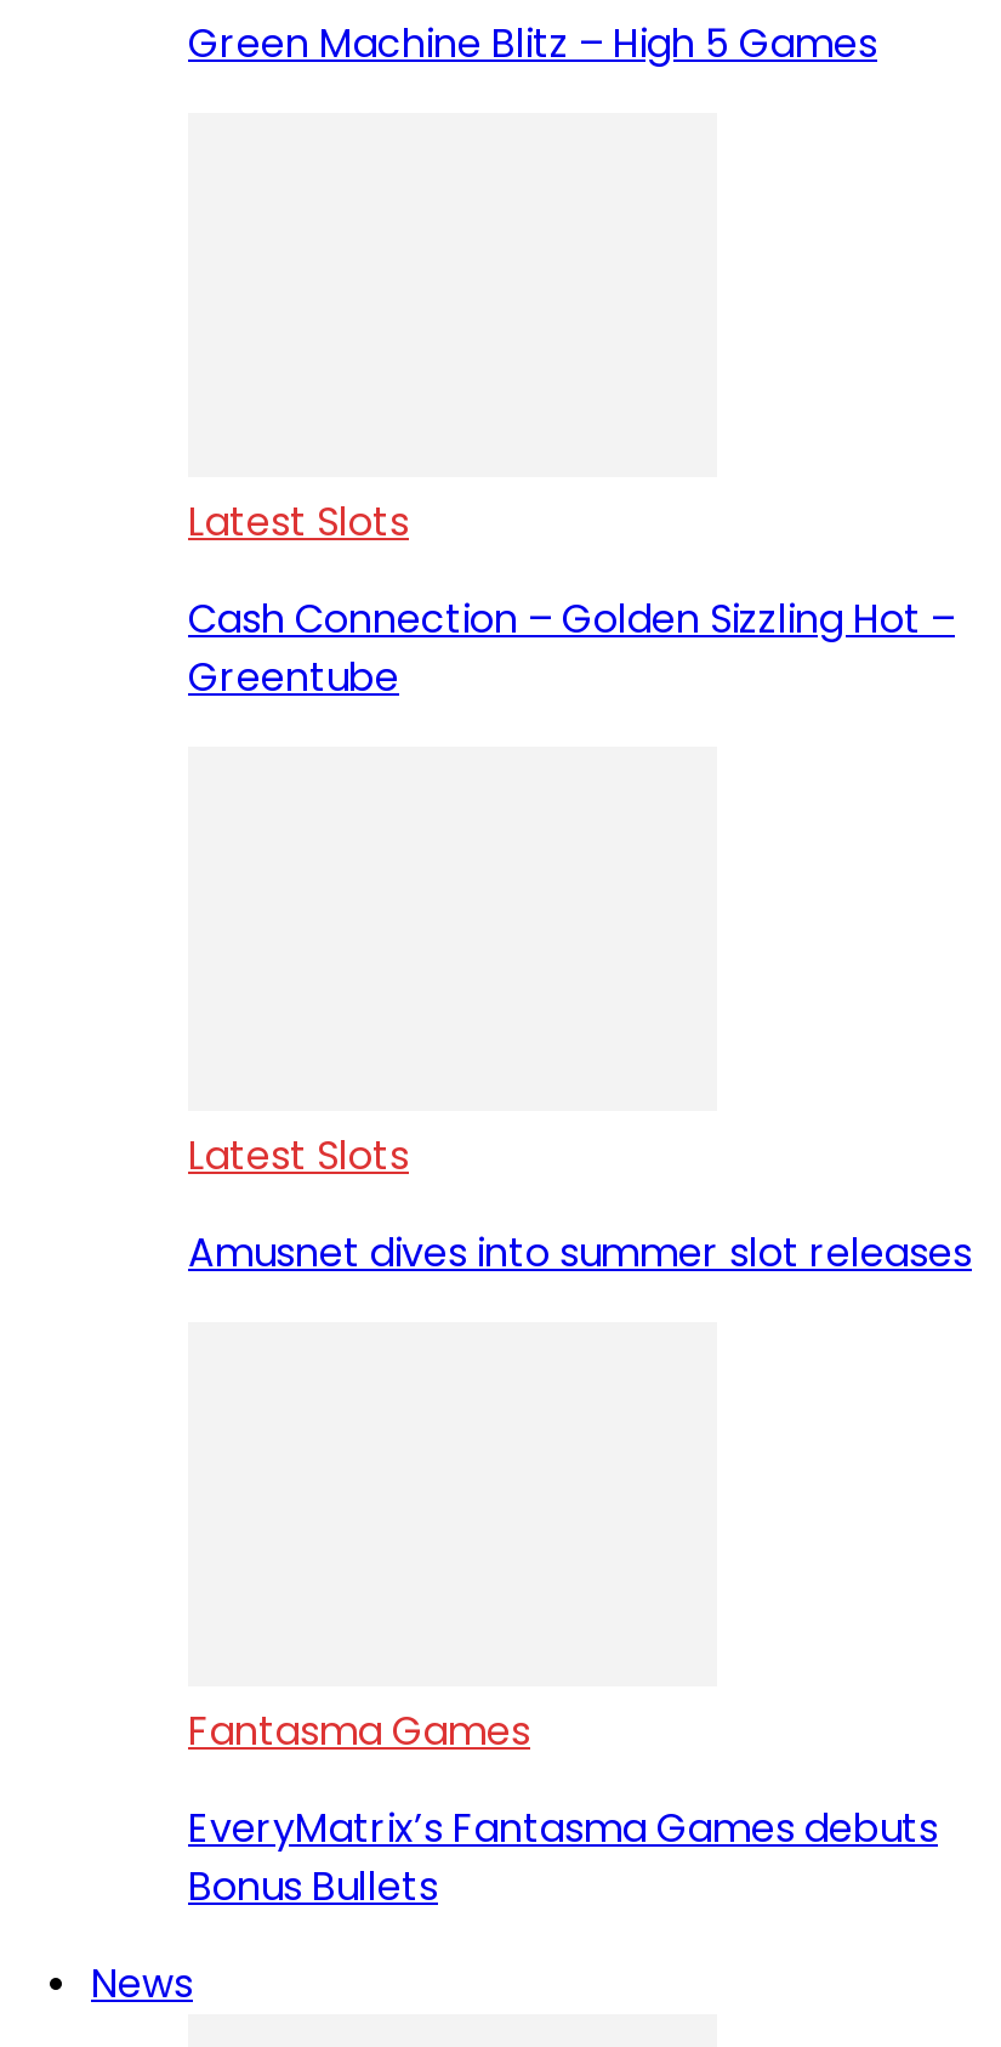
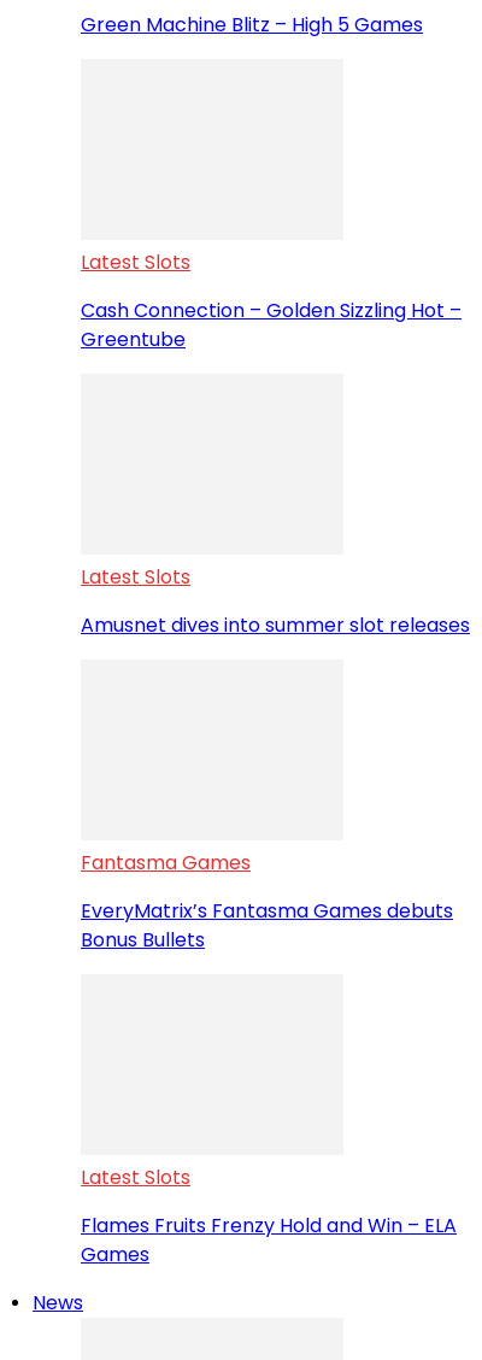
none -> [81,1163,457,1268] Latest Slots | Flames Fruits Frenzy Hold and Win – ELA | Games

